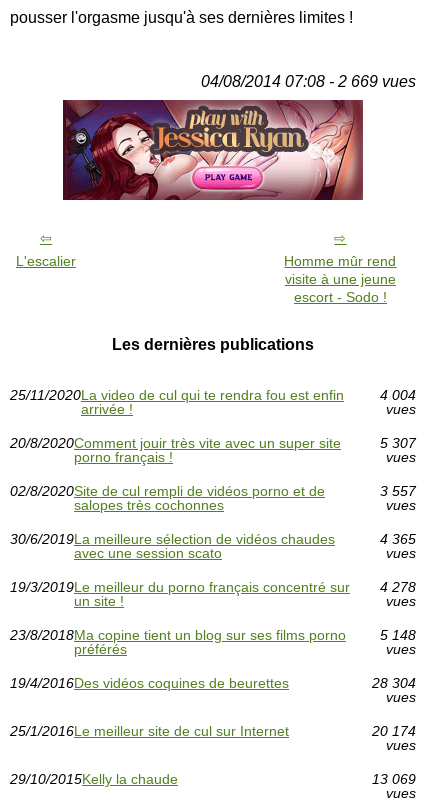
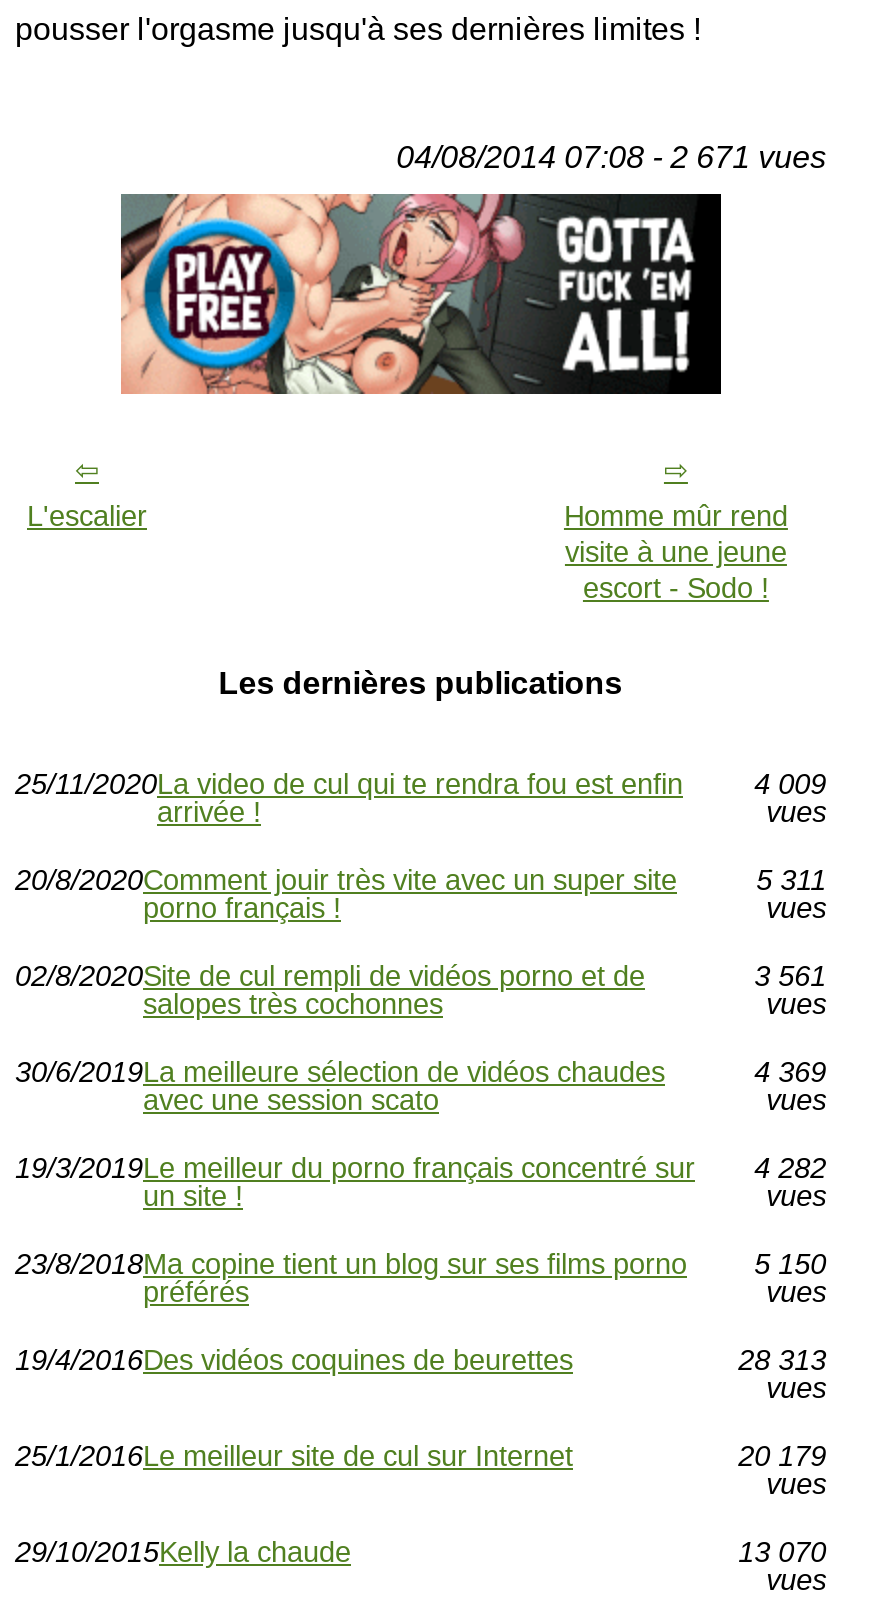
[201,73,416,90] 04/08/2014 07:08 - 2 669 vues -> [396,140,826,174] 04/08/2014 07:08 - 2 671 vues
[62,99,364,201] [image] -> [119,192,723,396] [image]
[380,387,416,403] 4 004 -> [754,768,826,800] 4 009
[380,435,416,451] 5 307 -> [756,864,826,896] 5 311
[380,483,416,499] 3 557 -> [754,960,826,992] 3 561
[380,531,416,547] 4 365 -> [754,1056,826,1088] 4 369
[10,579,416,595] 19/3/2019Le meilleur du porno français concentré sur 4 278 -> [15,1152,826,1184] 19/3/2019Le meilleur du porno français concentré sur 4 282
[380,627,416,643] 5 148 -> [754,1248,826,1280] 5 150
[372,675,416,691] 28 304 -> [738,1344,826,1376] 28 313
[372,723,416,739] 20 174 -> [738,1440,826,1472] 20 179
[372,771,416,787] 13 069 -> [738,1536,826,1568] 13 070

